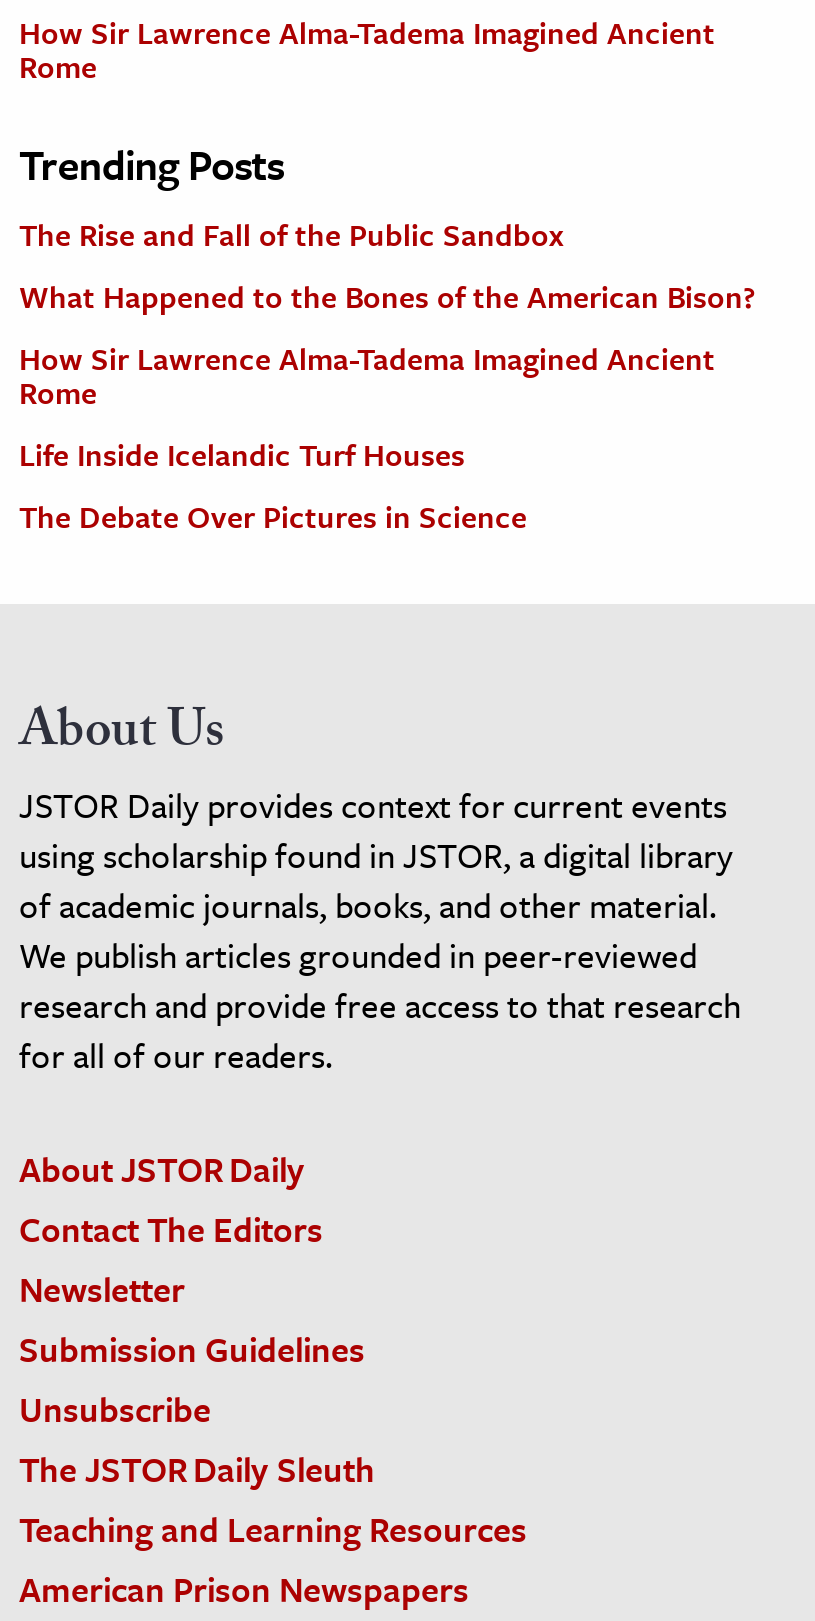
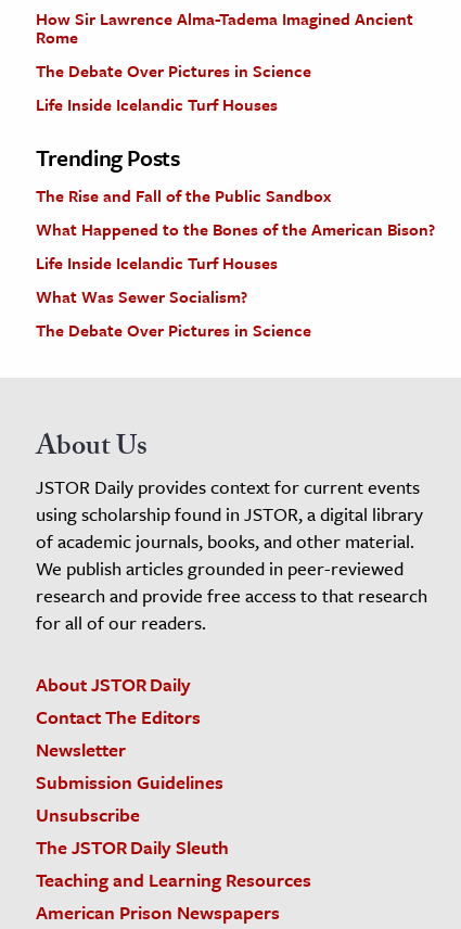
none -> [36,59,311,116] The Debate Over Pictures in Science | Life Inside Icelandic Turf Houses
moved [19,135,755,319] -> [36,141,435,241]: Trending Posts | The Rise and Fall of the Public Sandbox | What Happened to the Bones of the American Bison?
[19,337,715,415] How Sir Lawrence Alma-Tadema Imagined Ancient | Rome -> none
none -> [36,284,247,308] What Was Sewer Socialism?

